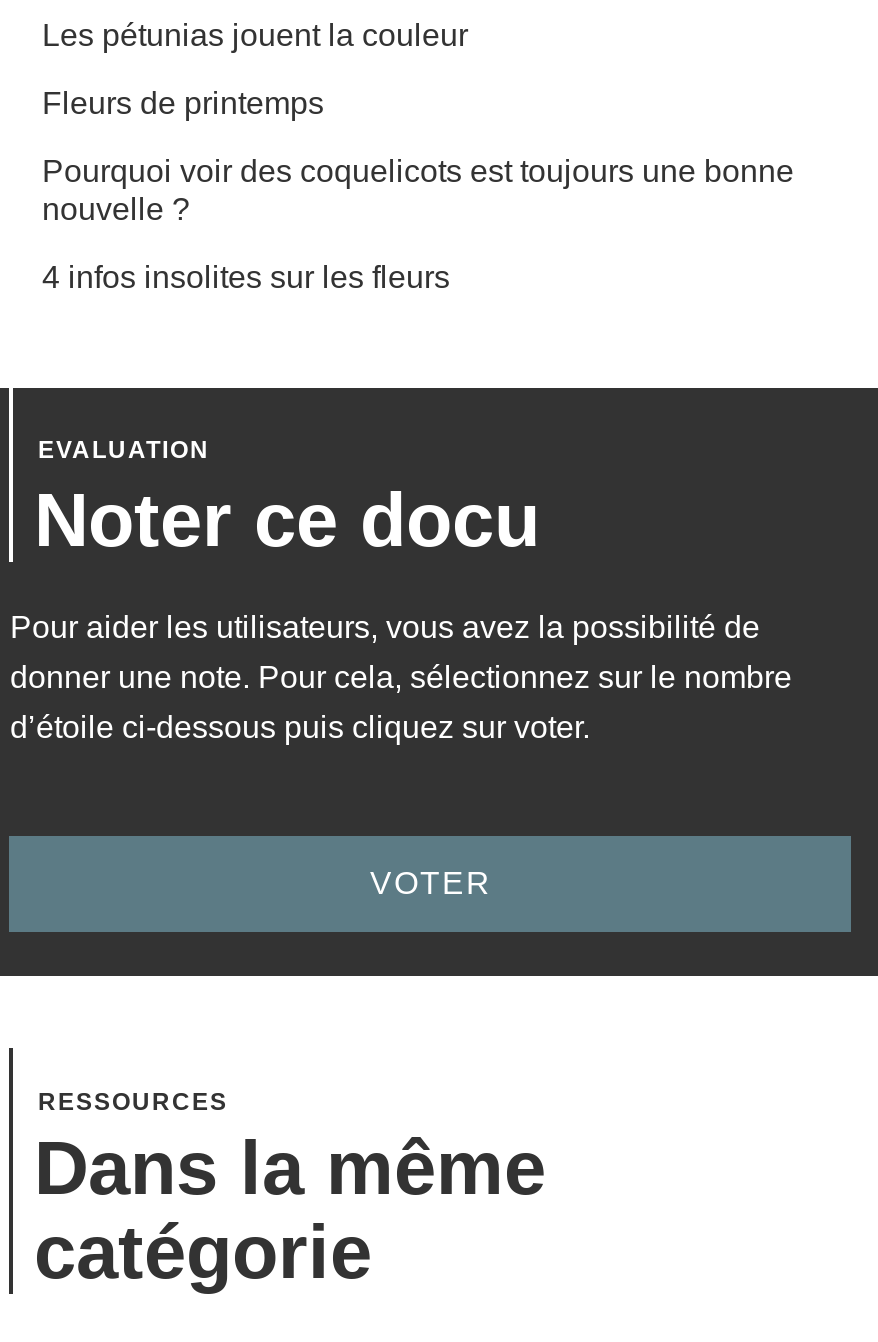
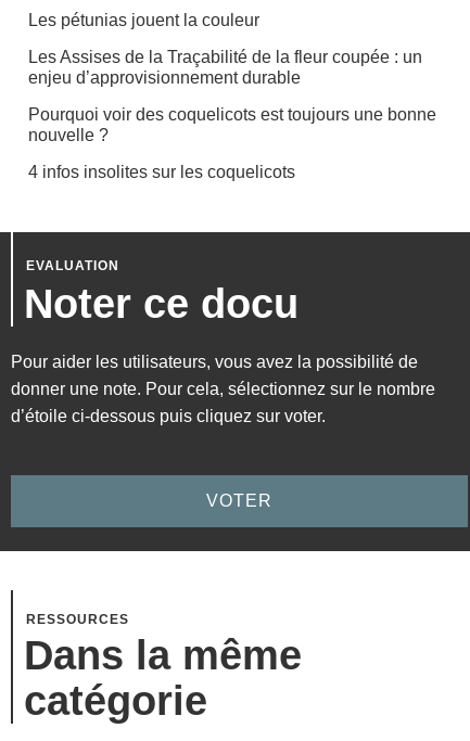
[42,86,324,120] Fleurs de printemps -> [29,48,423,87] Les Assises de la Traçabilité de la fleur coupée : un | enjeu d’approvisionnement durable
[42,260,450,294] 4 infos insolites sur les fleurs -> [29,163,296,181] 4 infos insolites sur les coquelicots

